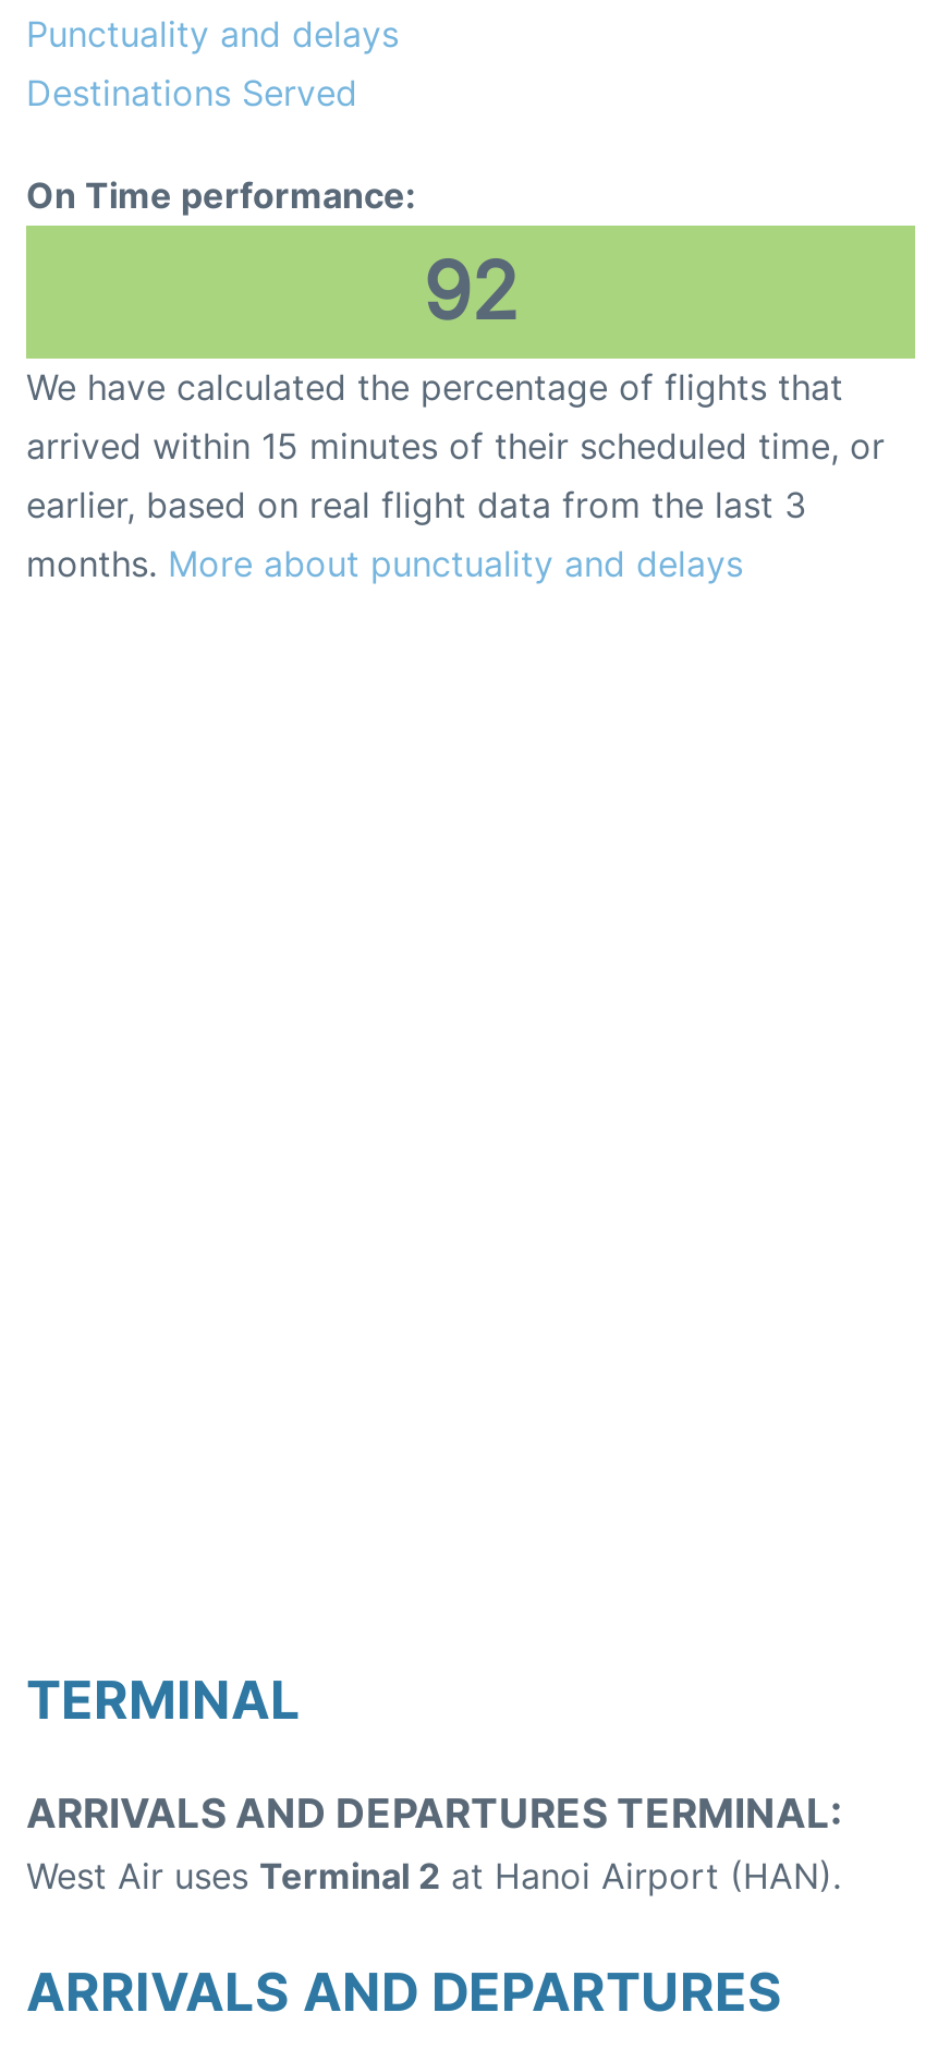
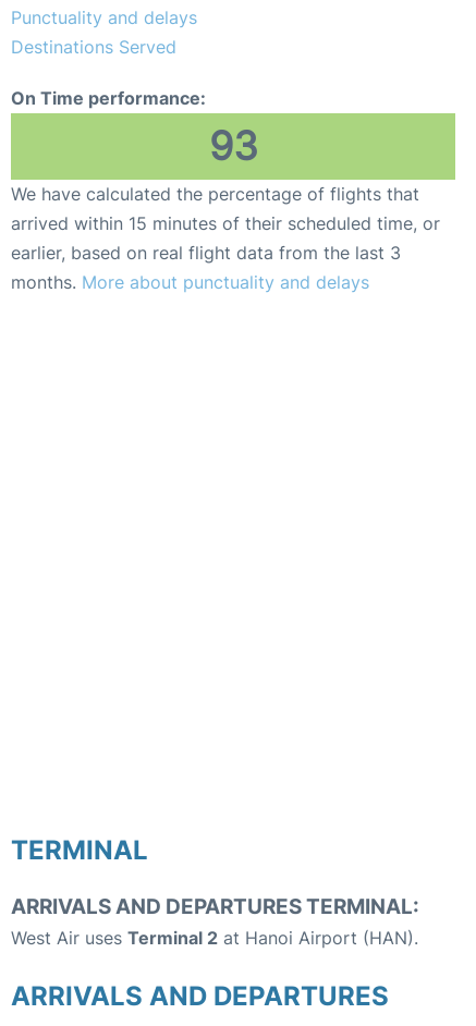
[423,242,519,338] 92 -> [209,122,258,170] 93

